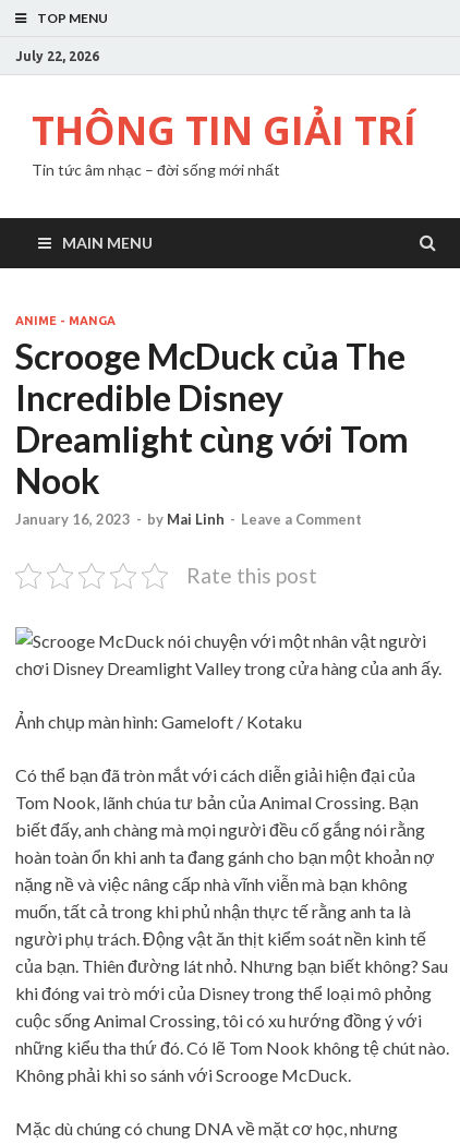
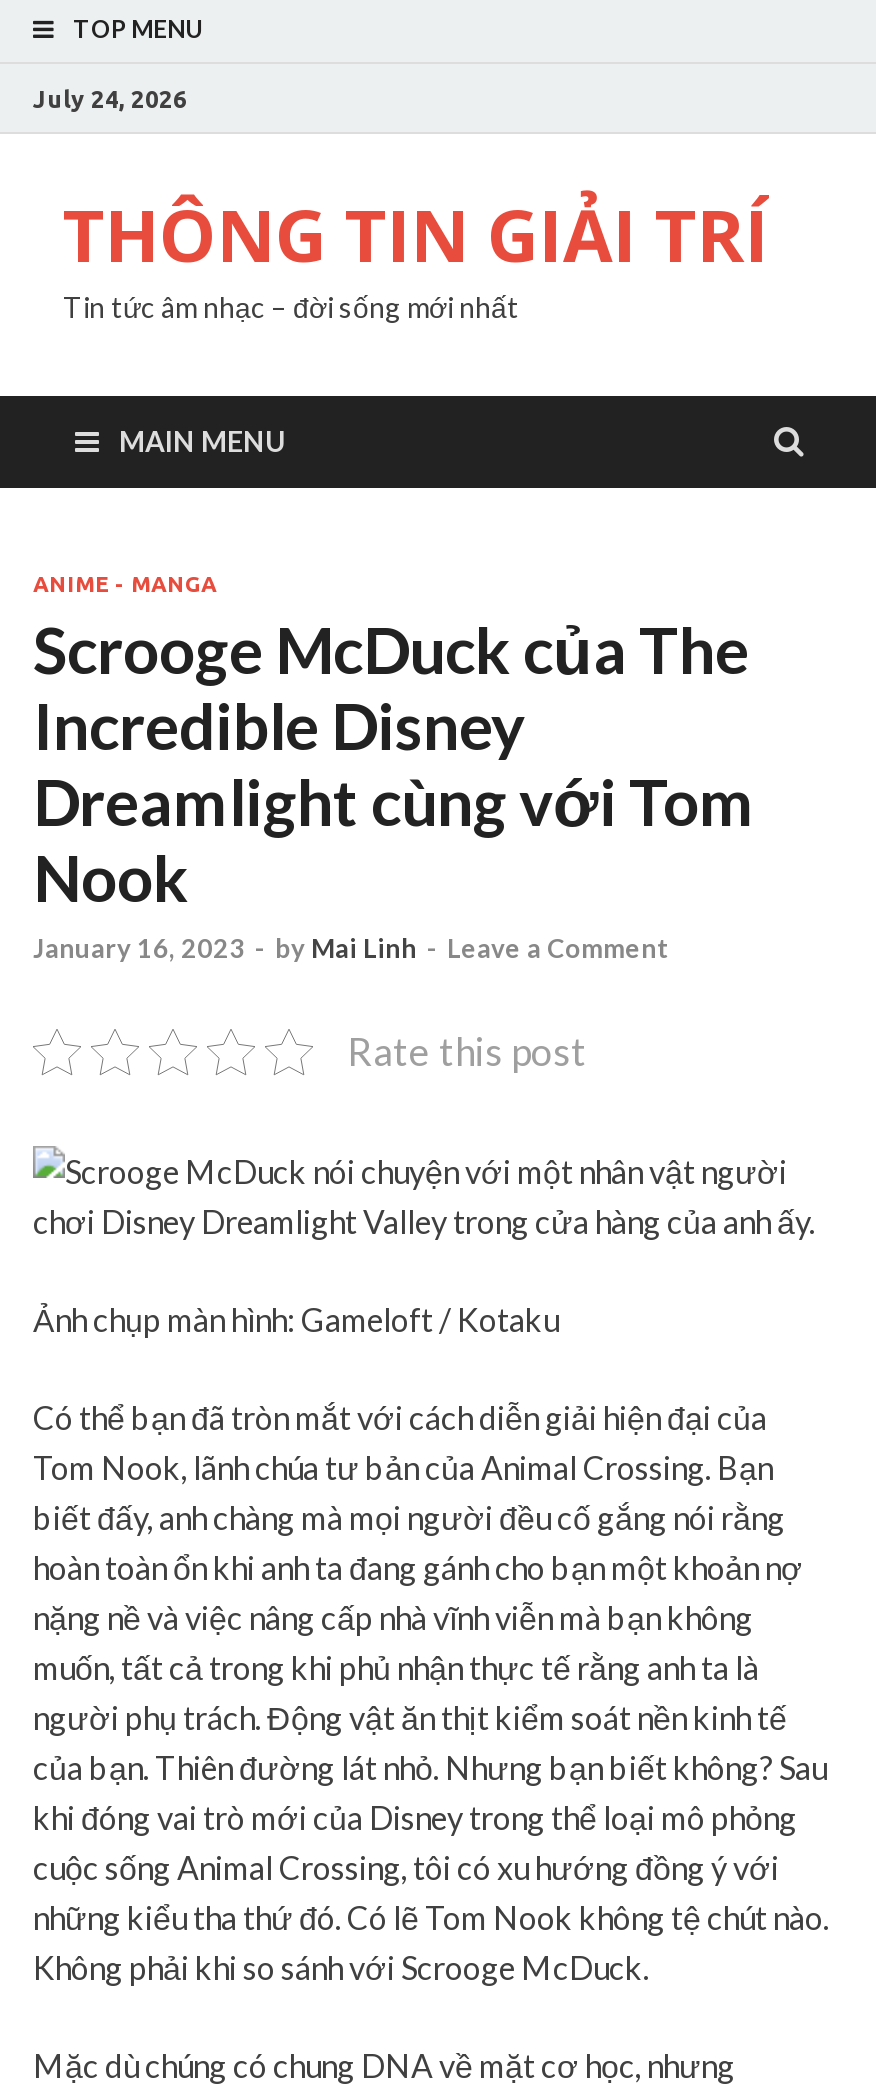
[15,49,99,63] July 22, 2026 -> [33,85,187,111] July 24, 2026

